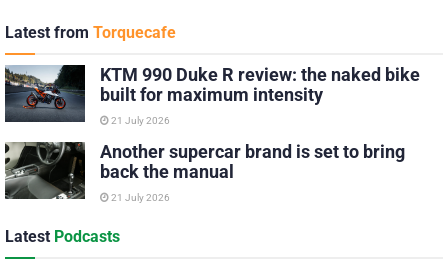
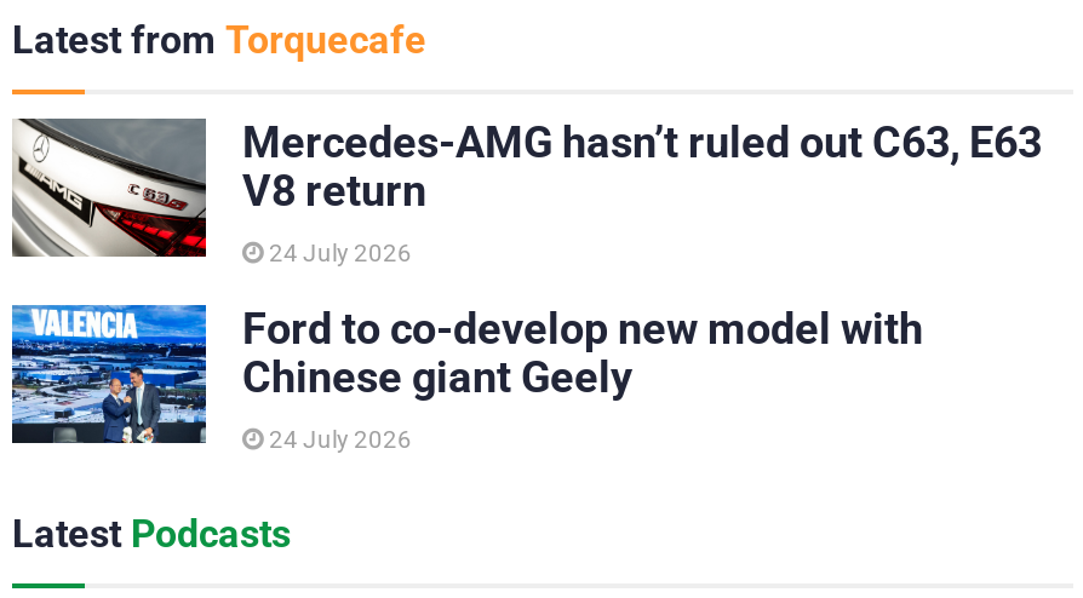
[4,64,420,123] [image] | KTM 990 Duke R review: the naked bike | built for maximum intensity -> [12,116,1042,259] [image] | Mercedes-AMG hasn’t ruled out C63, E63 | V8 return
[109,115,170,126] 21 July 2026 -> [264,240,412,267] 24 July 2026
[4,141,405,199] [image] | Another supercar brand is set to bring | back the manual -> [10,303,923,445] [image] | Ford to co-develop new model with | Chinese giant Geely
[109,192,170,203] 21 July 2026 -> [264,427,412,453] 24 July 2026

